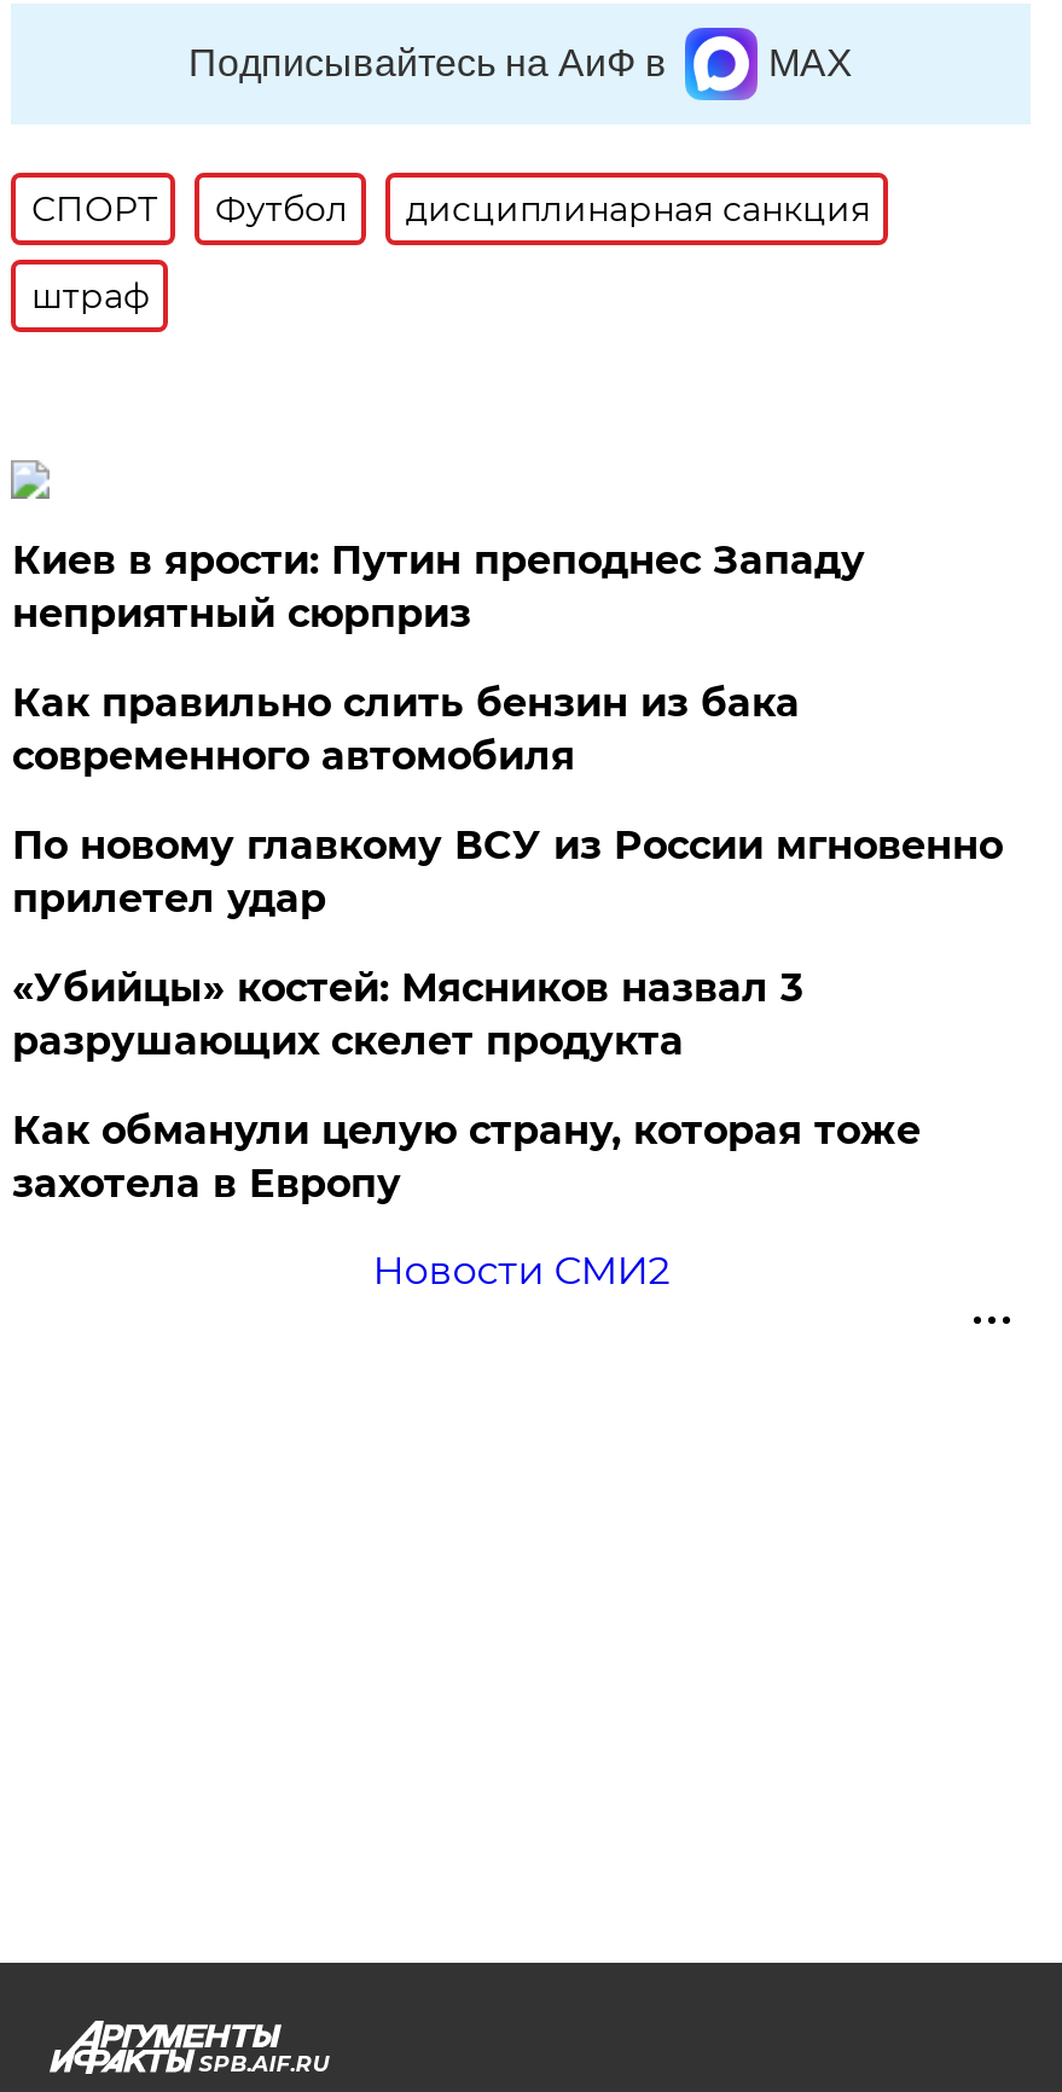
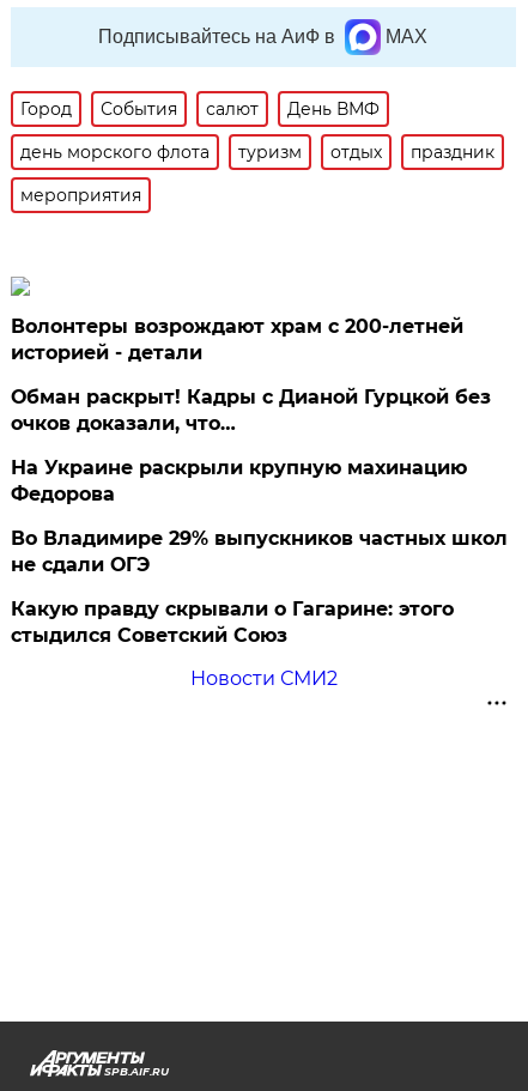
[31,187,870,318] СПОРТ | Футбол | дисциплинарная санкция | штраф -> [21,98,495,206] Город | События | салют | День ВМФ | день морского флота | туризм | отдых | праздник | мероприятия
[12,537,1003,1207] Киев в ярости: Путин преподнес Западу | неприятный сюрприз | Как правильно слить бензин из бака | современного автомобиля | По новому главкому ВСУ из России мгновенно | прилетел удар | «Убийцы» костей: Мясников назвал 3 | разрушающих скелет продукта | Как обманули целую страну, которая тоже | захотела в Европу -> [11,315,508,647] Волонтеры возрождают храм с 200-летней | историей - детали | Обман раскрыт! Кадры с Дианой Гурцкой без | очков доказали, что… | На Украине раскрыли крупную махинацию | Федорова | Во Владимире 29% выпускников частных школ | не сдали ОГЭ | Какую правду скрывали о Гагарине: этого | стыдился Советский Союз

